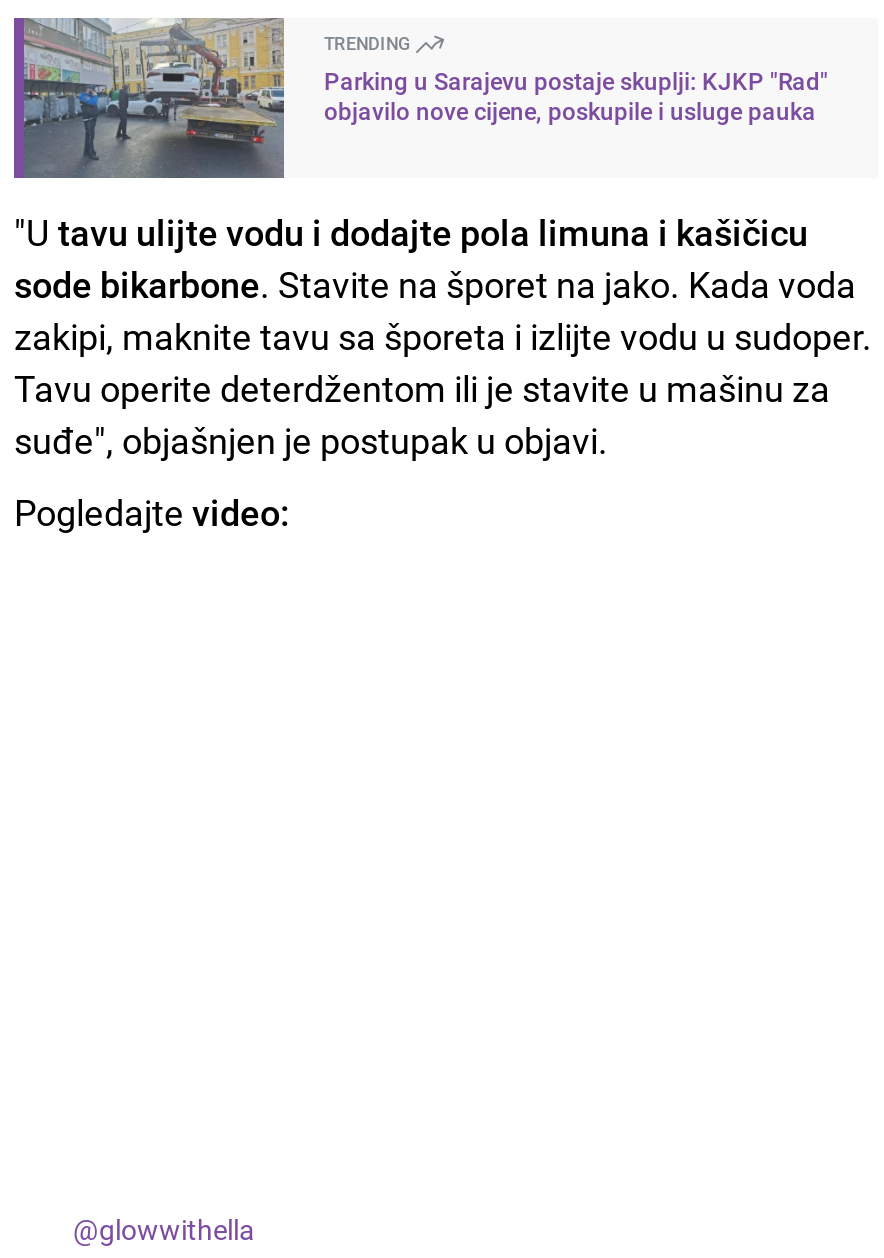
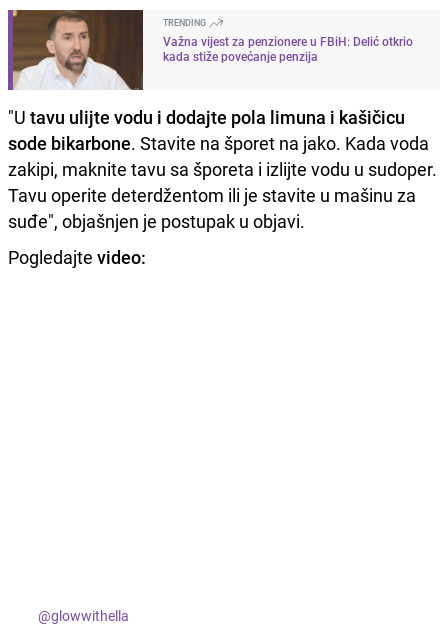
[22,16,828,180] [image] | Parking u Sarajevu postaje skuplji: KJKP "Rad" | objavilo nove cijene, poskupile i usluge pauka -> [12,9,413,90] [image] | Važna vijest za penzionere u FBiH: Delić otkrio | kada stiže povećanje penzija

